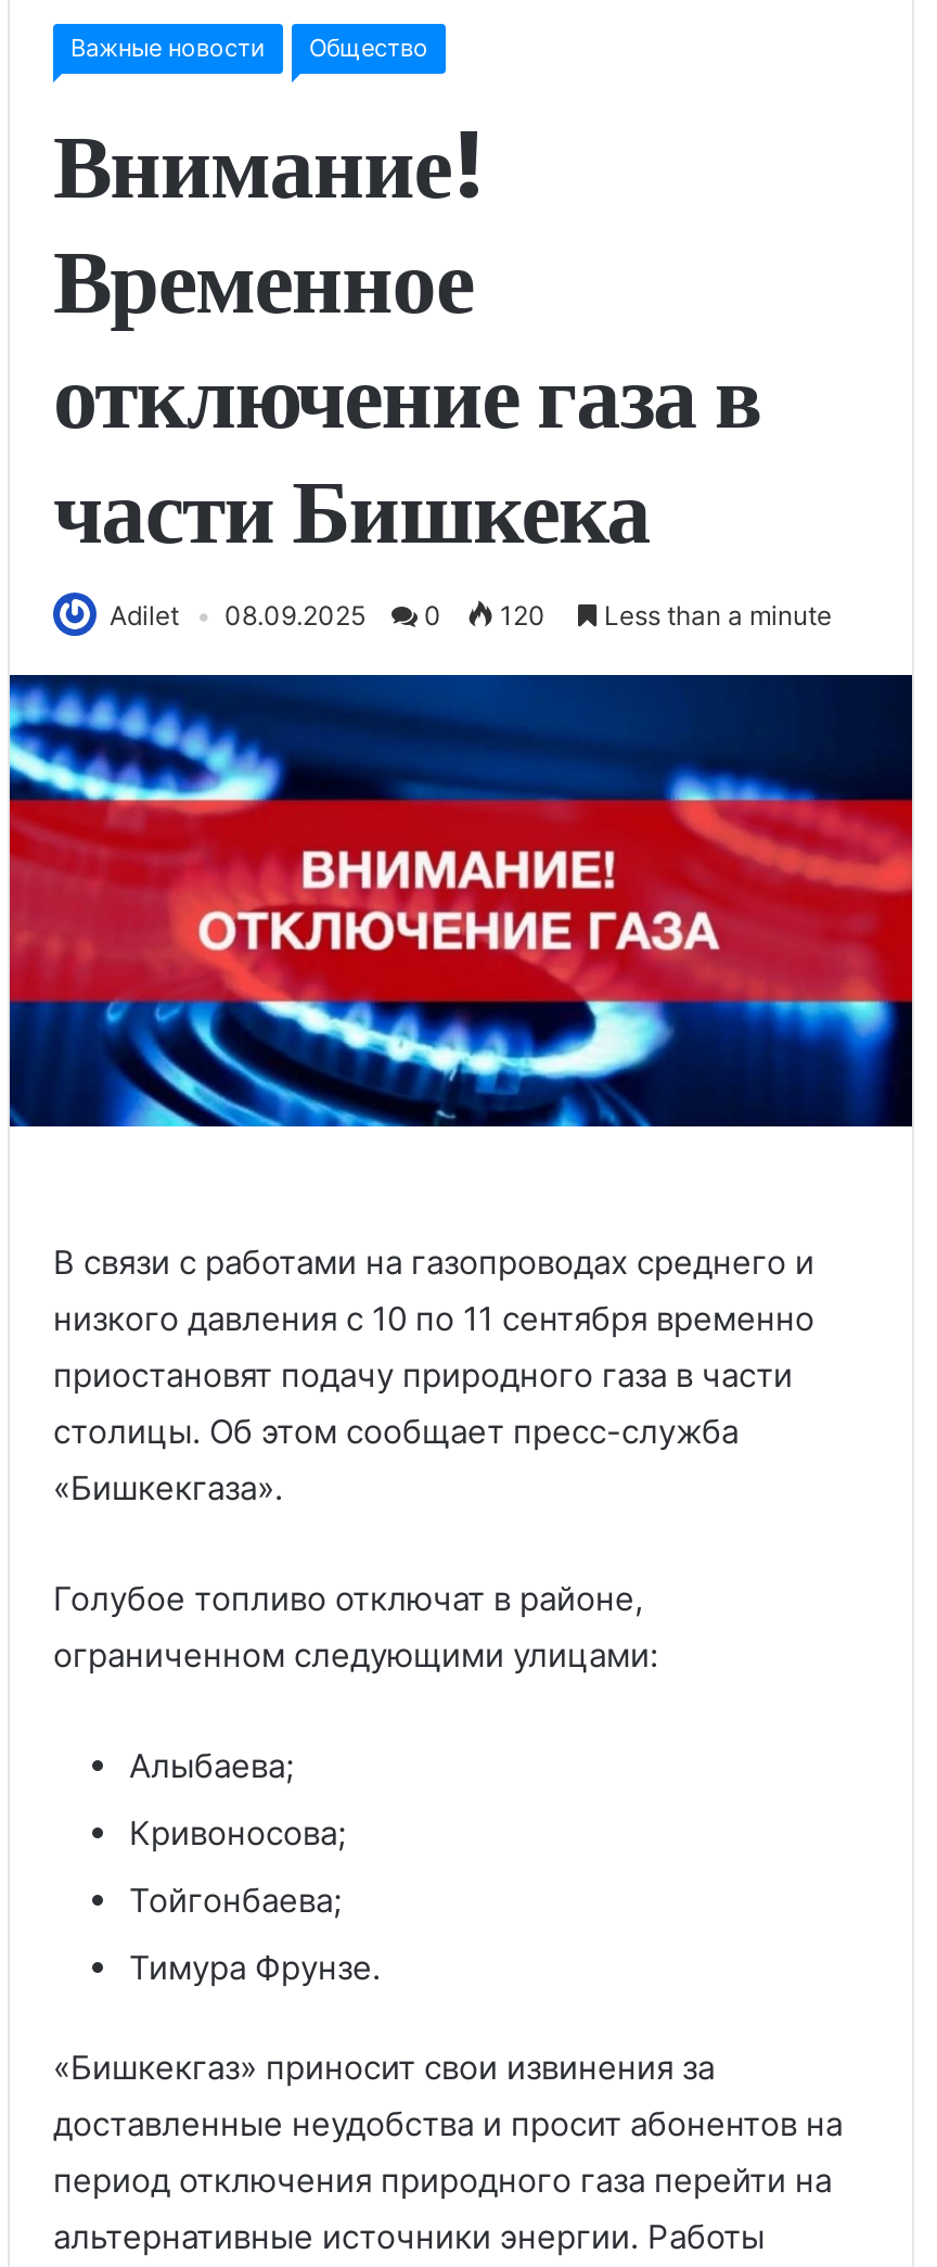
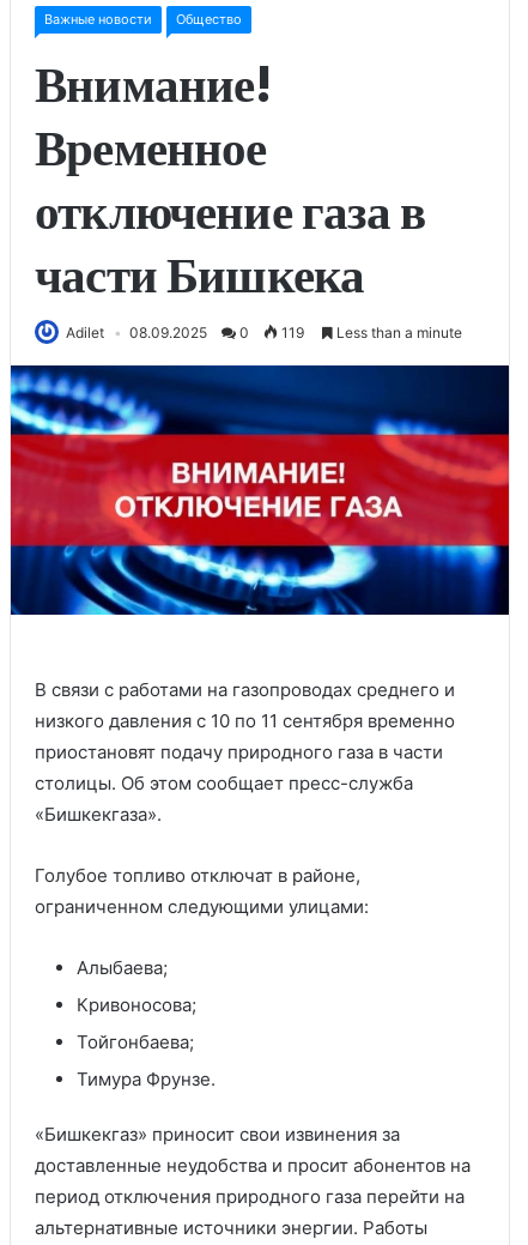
[110,600,832,632] Adilet 08.09.2025 0 120 Less than a minute -> [66,324,462,342] Adilet 08.09.2025 0 119 Less than a minute

